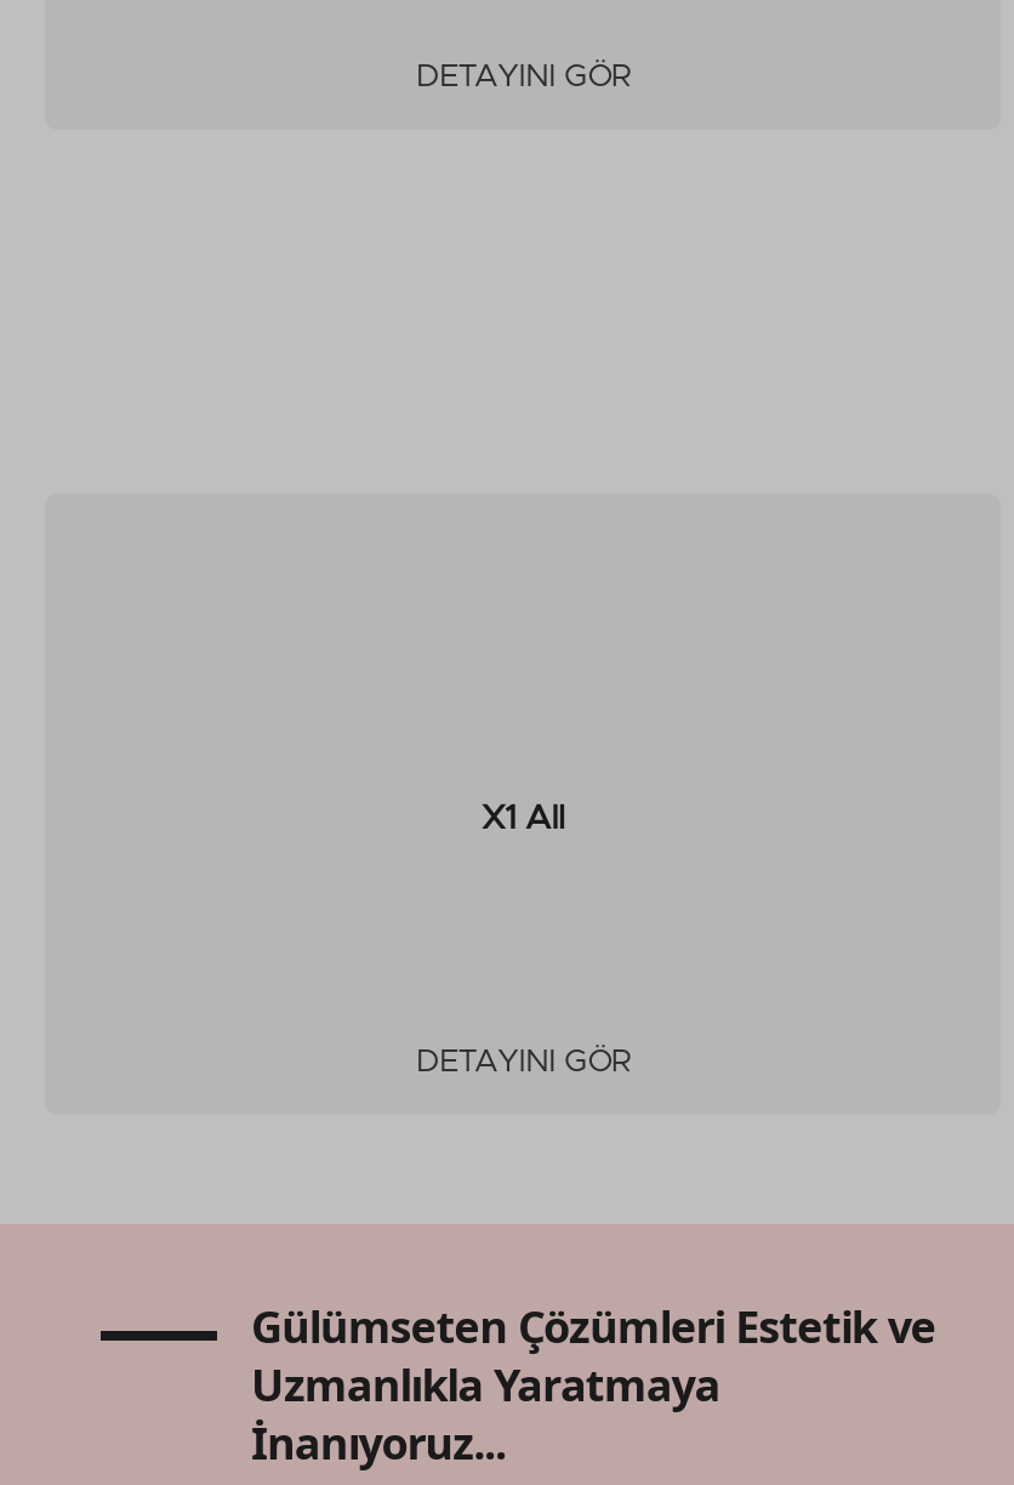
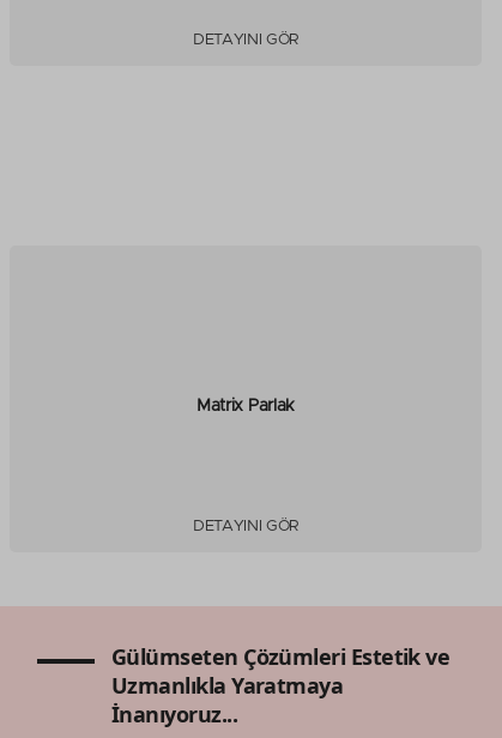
[482,801,564,835] X1 All -> [197,397,295,414] Matrix Parlak

